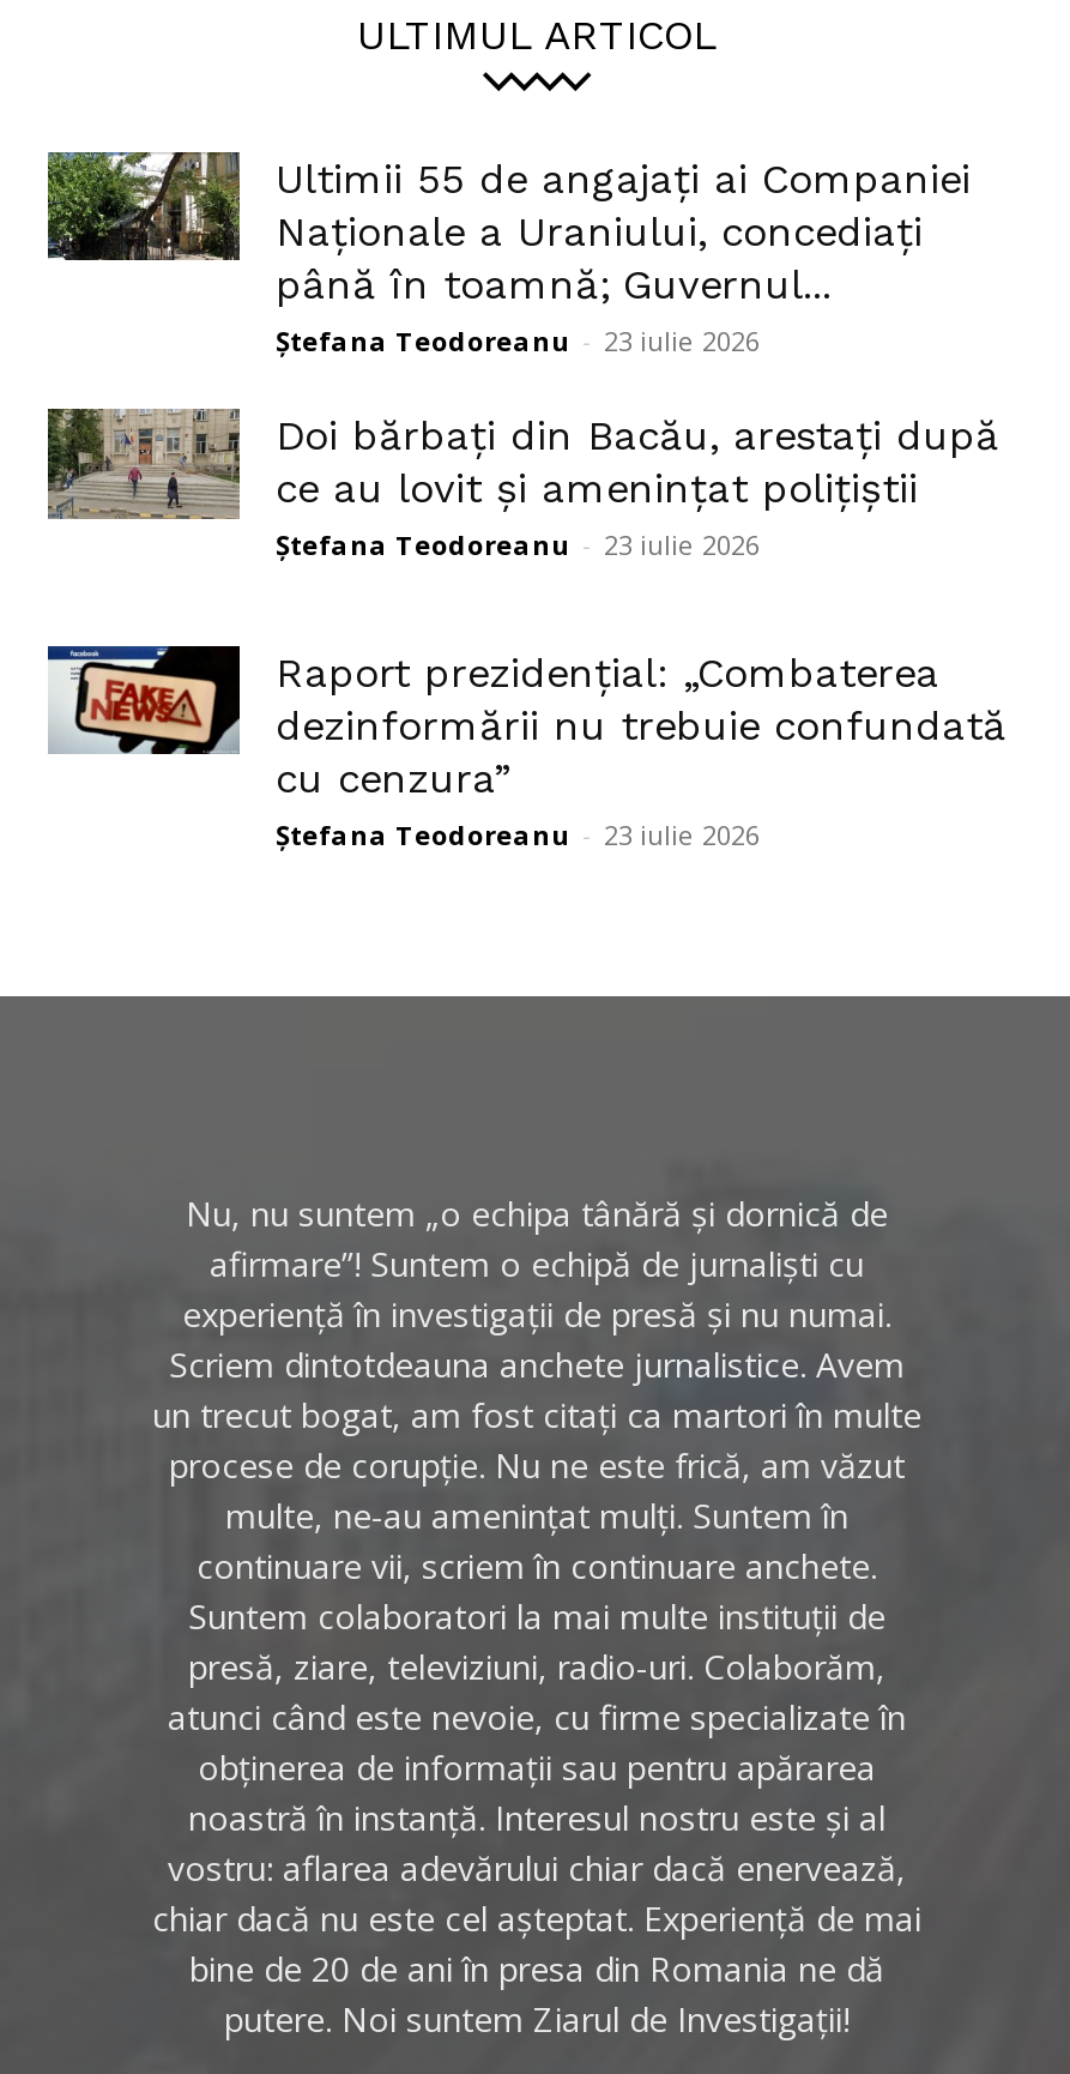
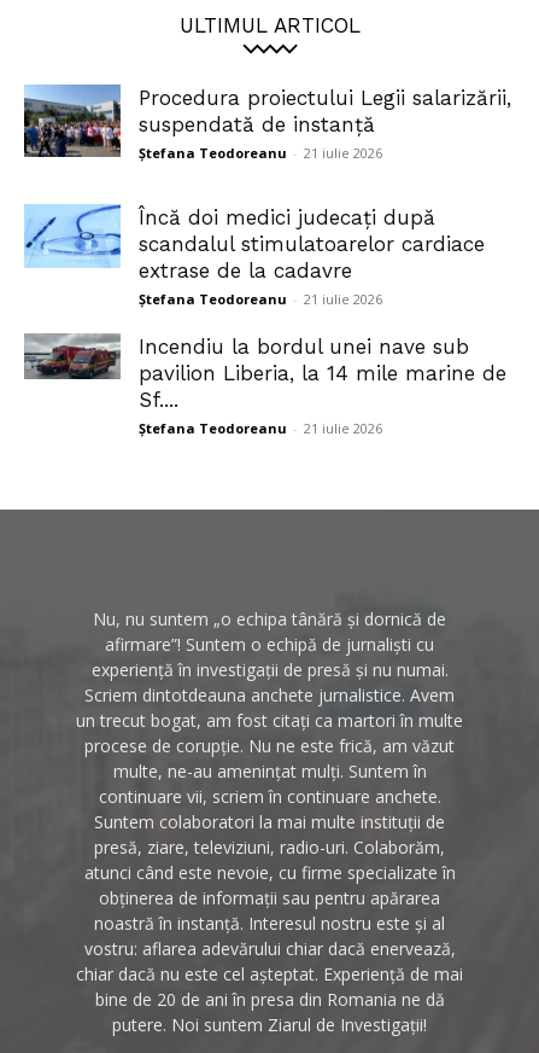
[46,150,971,358] [image] | Ultimii 55 de angajați ai Companiei | Naționale a Uraniului, concediați | până în toamnă; Guvernul... | Ștefana Teodoreanu - 23 iulie 2026 -> [23,83,511,162] [image] | Procedura proiectului Legii salarizării, | suspendată de instanță | Ștefana Teodoreanu - 21 iulie 2026
[46,390,999,562] [image] | Doi bărbați din Bacău, arestați după | ce au lovit și amenințat polițiștii | Ștefana Teodoreanu - 23 iulie 2026 -> [23,203,485,308] [image] | Încă doi medici judecați după | scandalul stimulatoarelor cardiace | extrase de la cadavre | Ștefana Teodoreanu - 21 iulie 2026
[48,644,1006,852] [image] | Raport prezidențial: „Combaterea | dezinformării nu trebuie confundată | cu cenzura” | Ștefana Teodoreanu - 23 iulie 2026 -> [23,333,506,437] [image] | Incendiu la bordul unei nave sub | pavilion Liberia, la 14 mile marine de | Sf.... | Ștefana Teodoreanu - 21 iulie 2026

